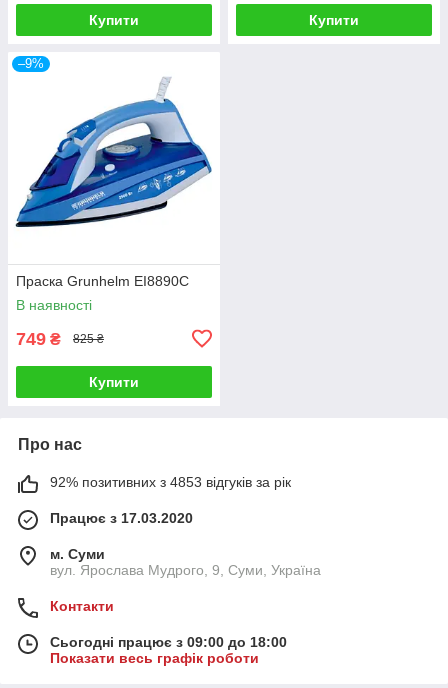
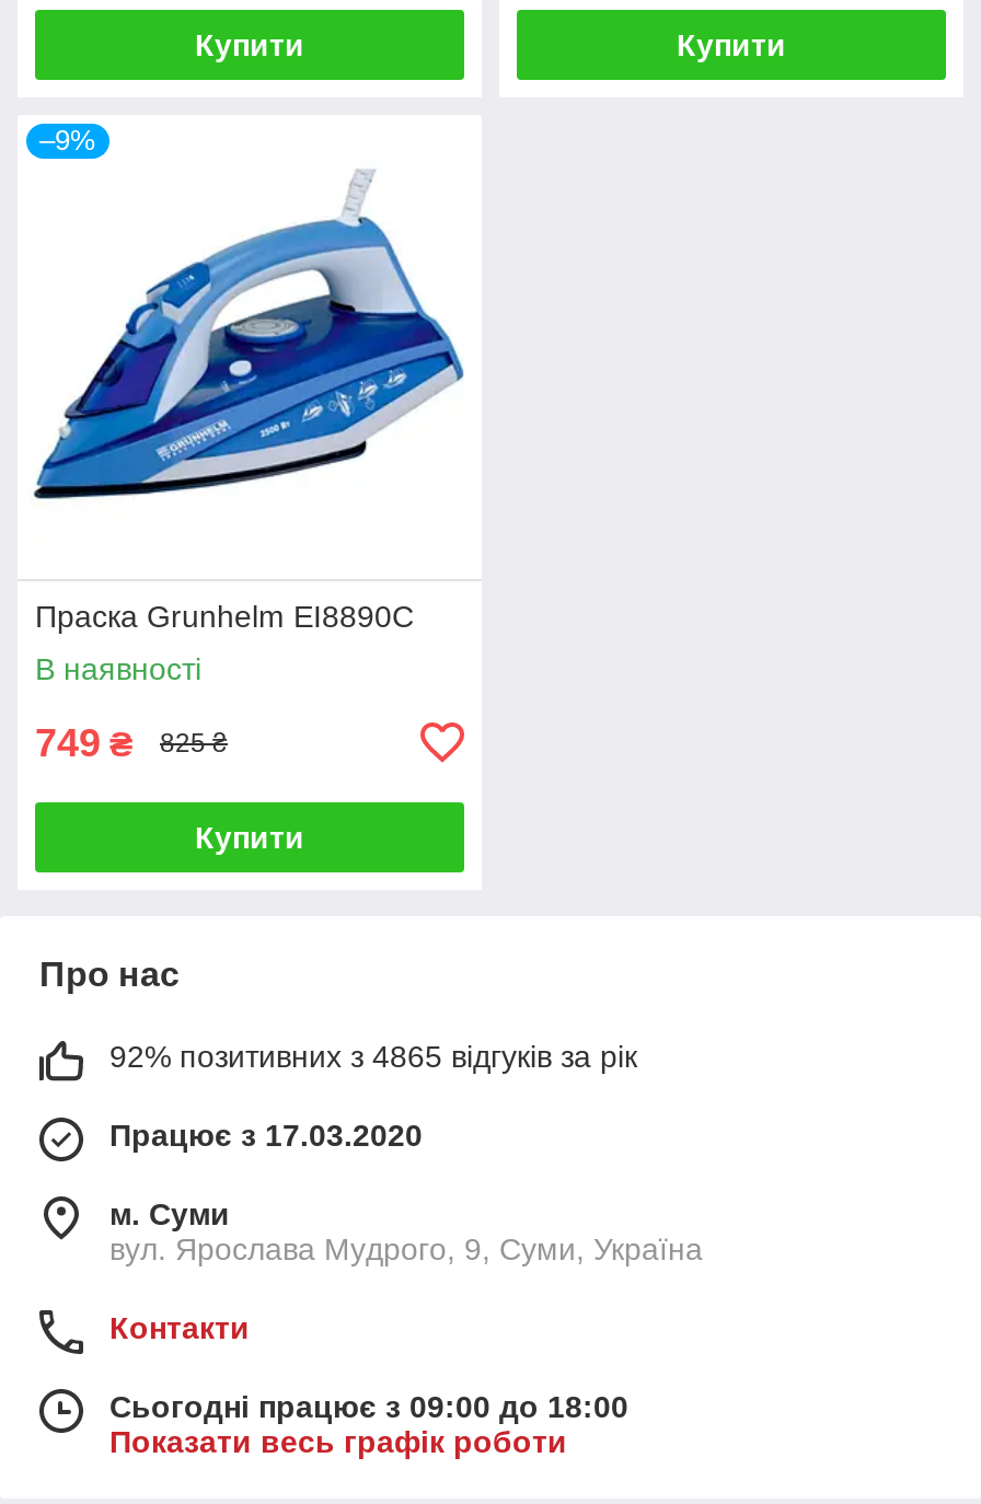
[50,474,291,490] 92% позитивних з 4853 відгуків за рік -> [109,1038,637,1073] 92% позитивних з 4865 відгуків за рік

